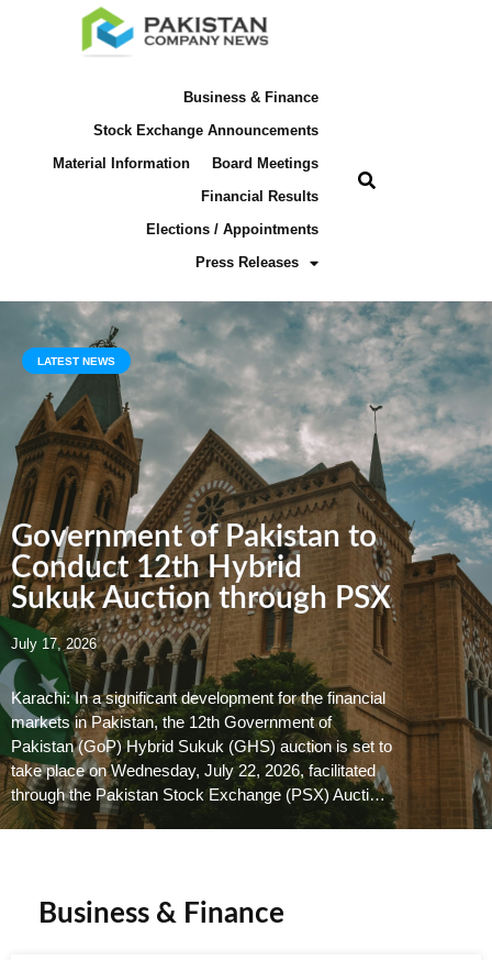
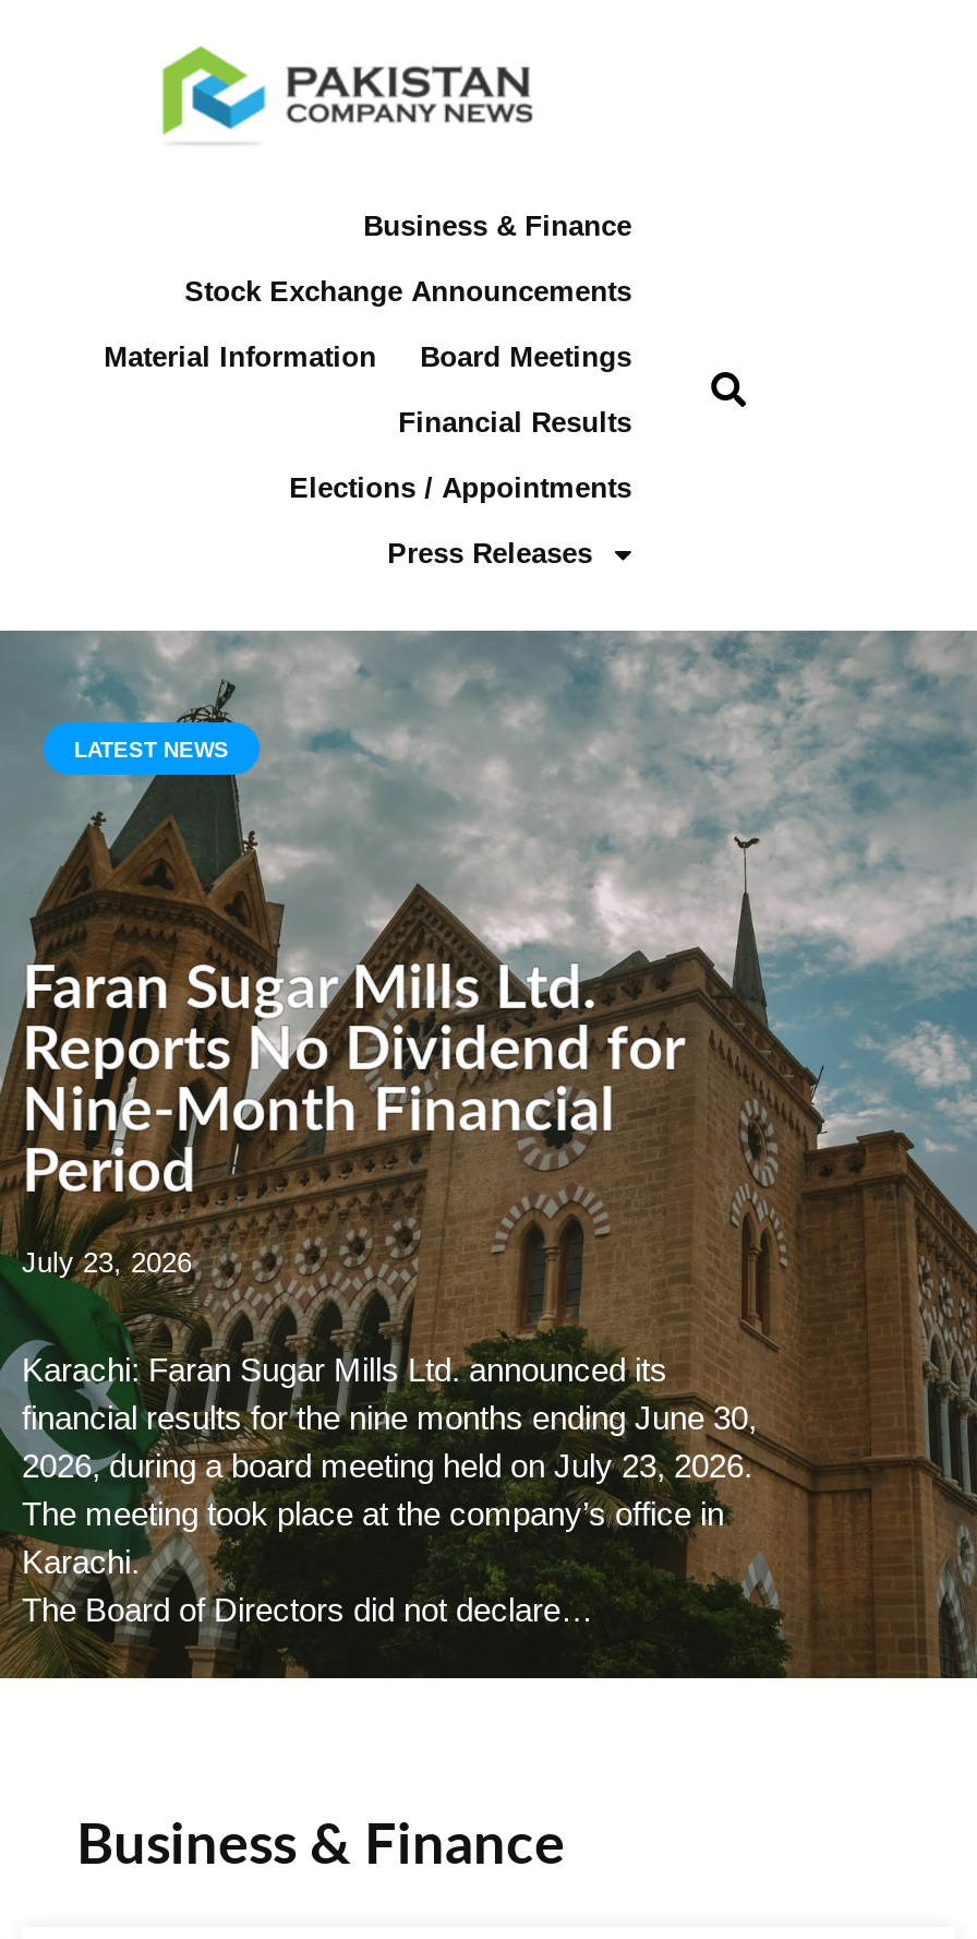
[11,522,391,614] Government of Pakistan to | Conduct 12th Hybrid | Sukuk Auction through PSX -> [22,959,683,1203] Faran Sugar Mills Ltd. | Reports No Dividend for | Nine-Month Financial | Period
[11,636,97,652] July 17, 2026 -> [22,1247,192,1279] July 23, 2026
[11,689,392,804] Karachi: In a significant development for the financial | markets in Pakistan, the 12th Government of | Pakistan (GoP) Hybrid Sukuk (GHS) auction is set to | take place on Wednesday, July 22, 2026, facilitated | through the Pakistan Stock Exchange (PSX) Aucti… -> [22,1352,757,1629] Karachi: Faran Sugar Mills Ltd. announced its | financial results for the nine months ending June 30, | 2026, during a board meeting held on July 23, 2026. | The meeting took place at the company’s office in | Karachi. | The Board of Directors did not declare…

